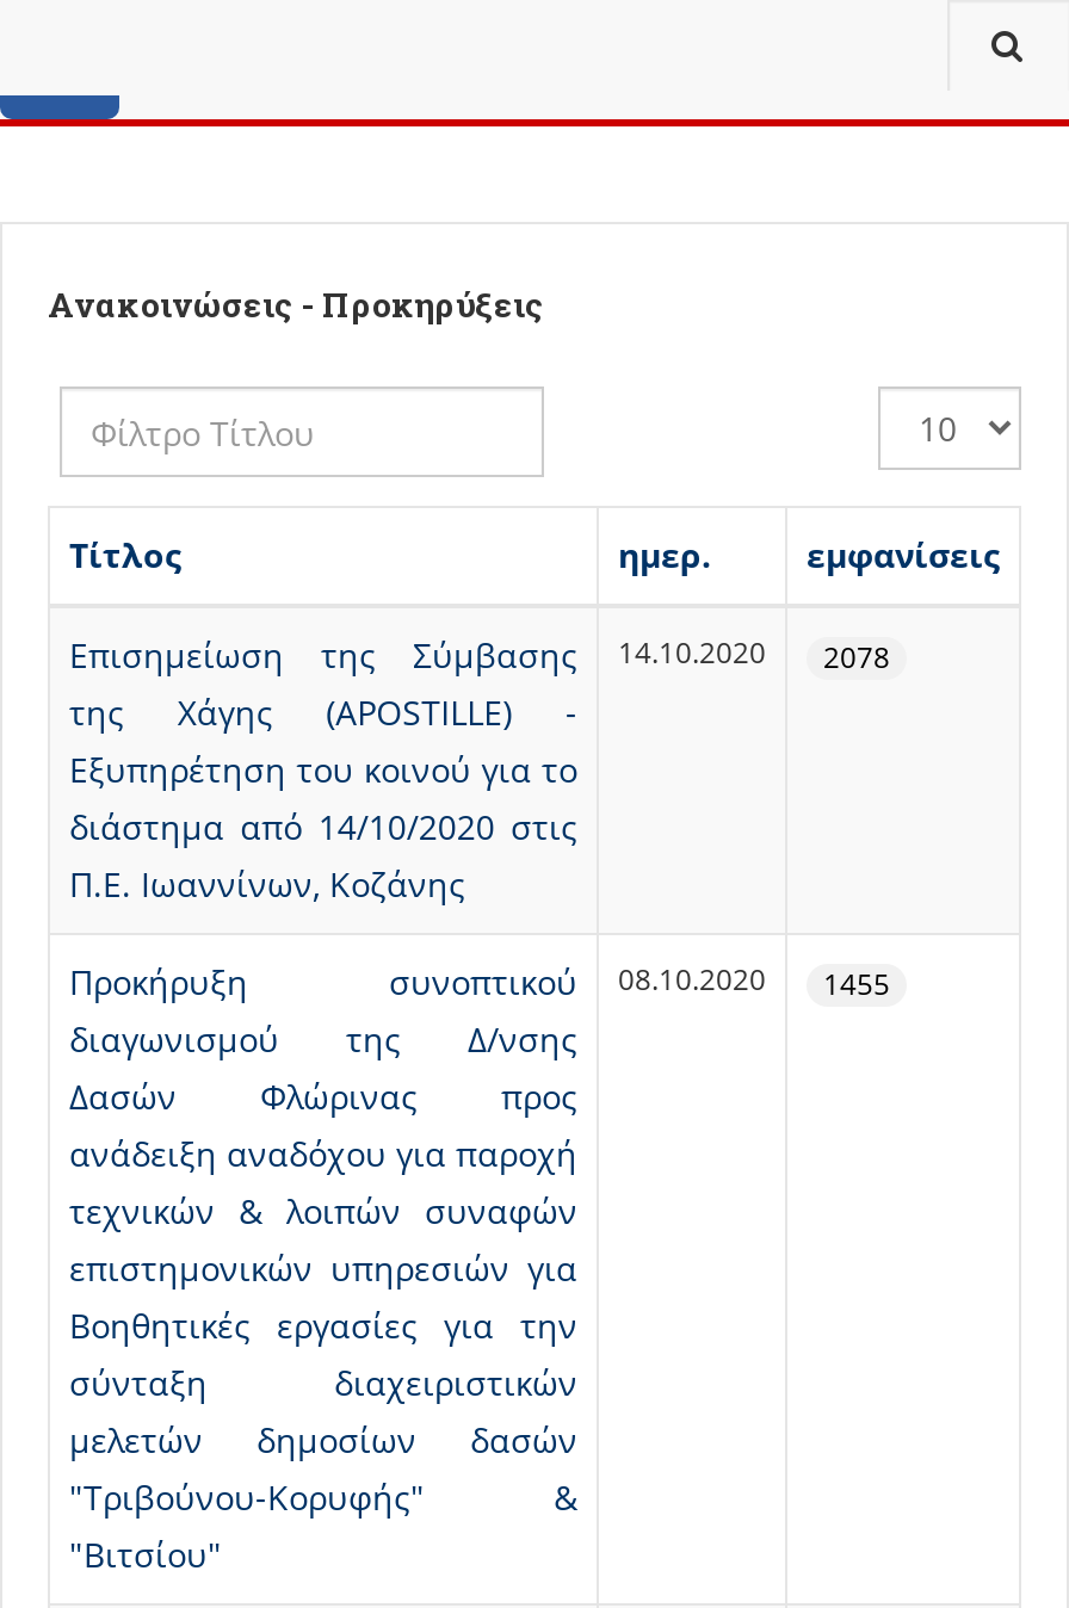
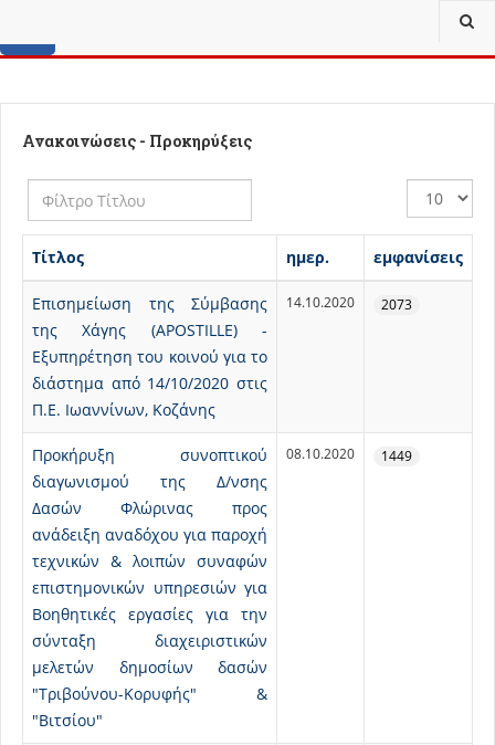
[69,632,890,678] Επισημείωση της Σύμβασης 14.10.2020 2078 -> [32,293,412,314] Επισημείωση της Σύμβασης 14.10.2020 2073
[69,959,890,1005] Προκήρυξη συνοπτικού 08.10.2020 1455 -> [32,444,412,466] Προκήρυξη συνοπτικού 08.10.2020 1449

